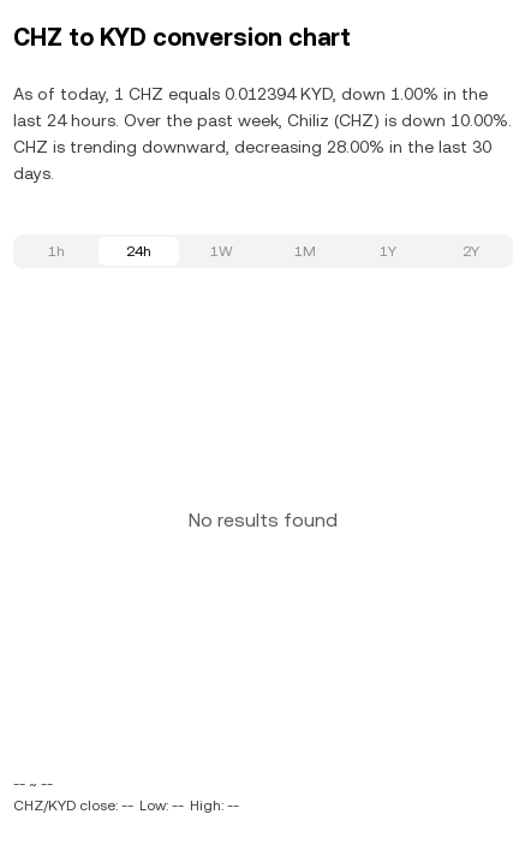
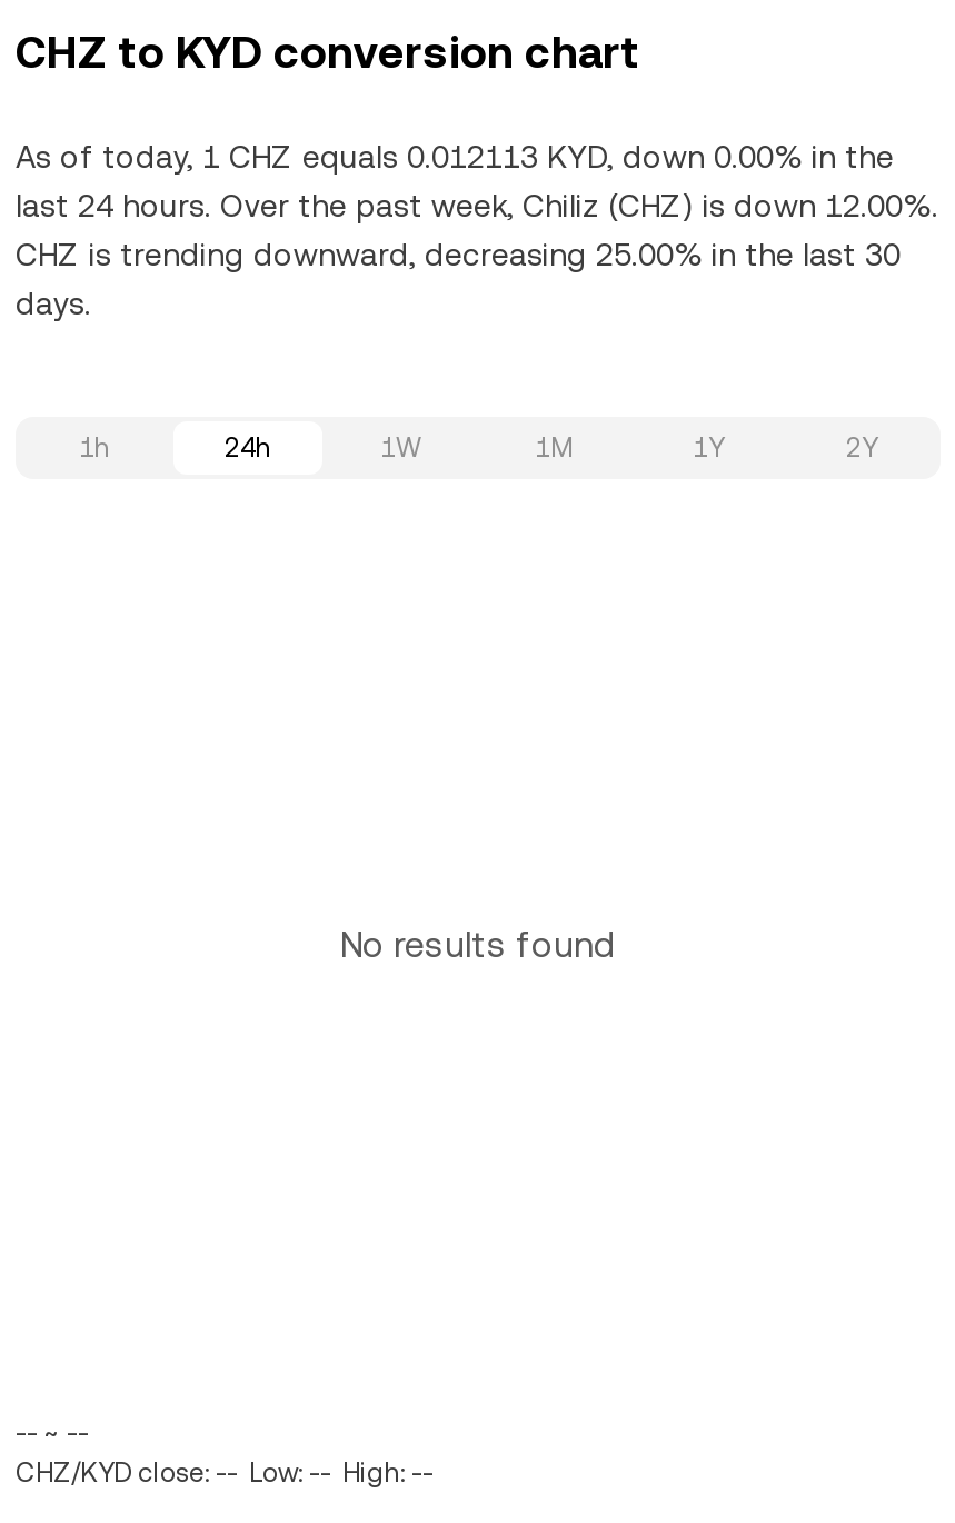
[13,84,488,103] As of today, 1 CHZ equals 0.012394 KYD, down 1.00% in the -> [16,139,894,175] As of today, 1 CHZ equals 0.012113 KYD, down 0.00% in the
[13,111,512,130] last 24 hours. Over the past week, Chiliz (CHZ) is down 10.00%. -> [16,188,938,223] last 24 hours. Over the past week, Chiliz (CHZ) is down 12.00%.
[13,137,491,156] CHZ is trending downward, decreasing 28.00% in the last 30 -> [16,237,901,272] CHZ is trending downward, decreasing 25.00% in the last 30

